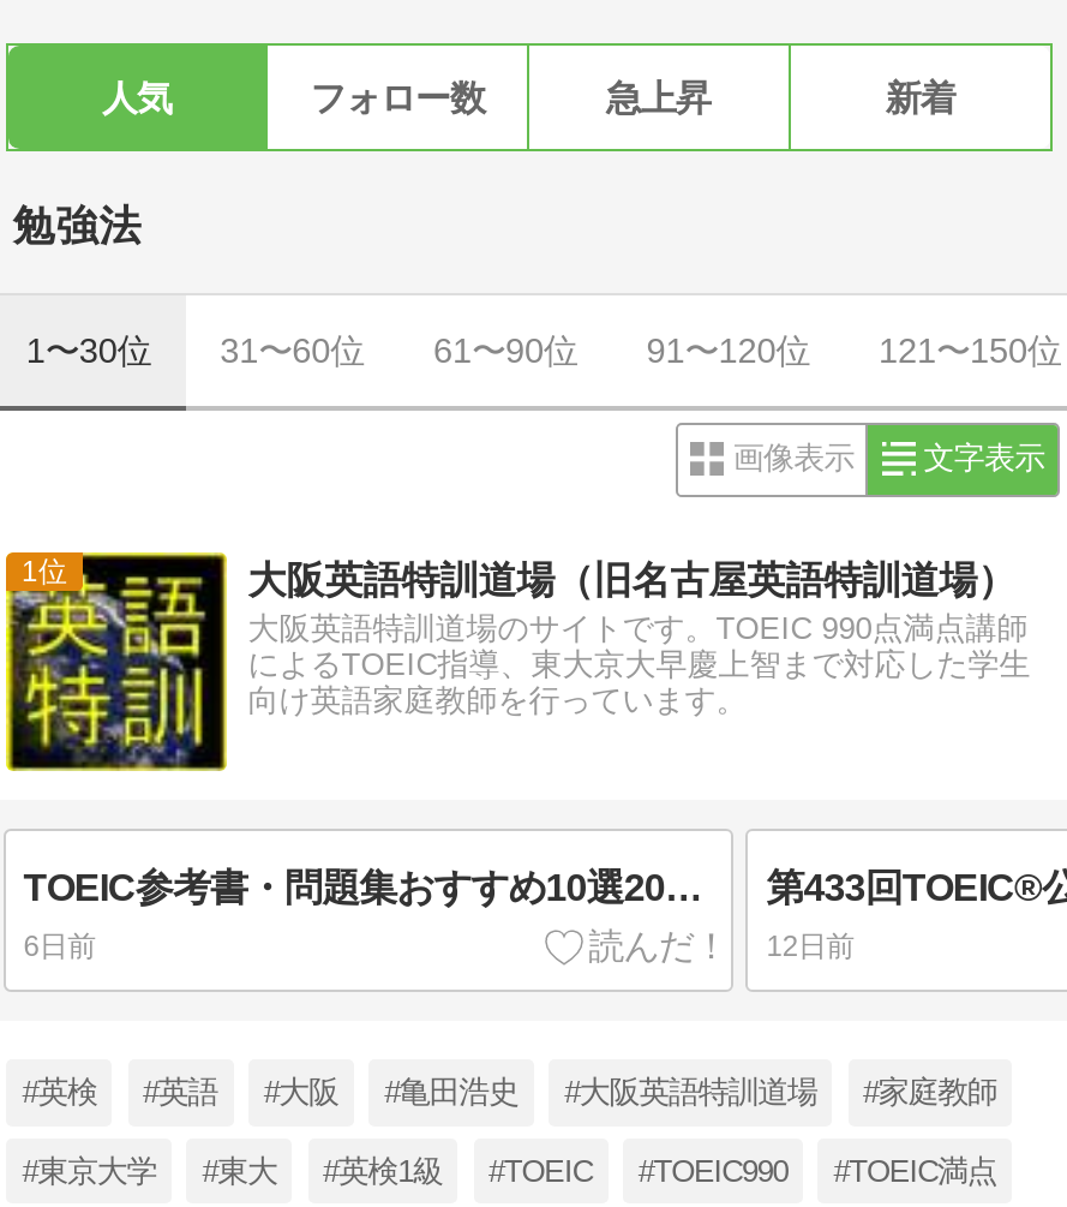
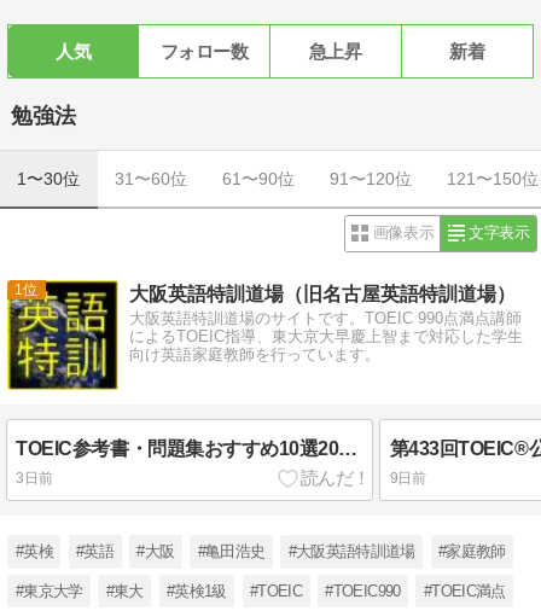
[24,930,95,963] 6日前 -> [16,470,52,487] 3日前
[766,930,854,963] 12日前 -> [390,470,426,487] 9日前

